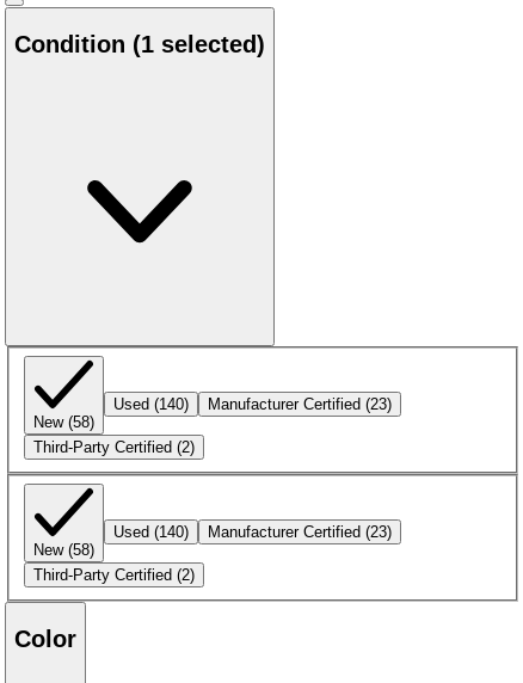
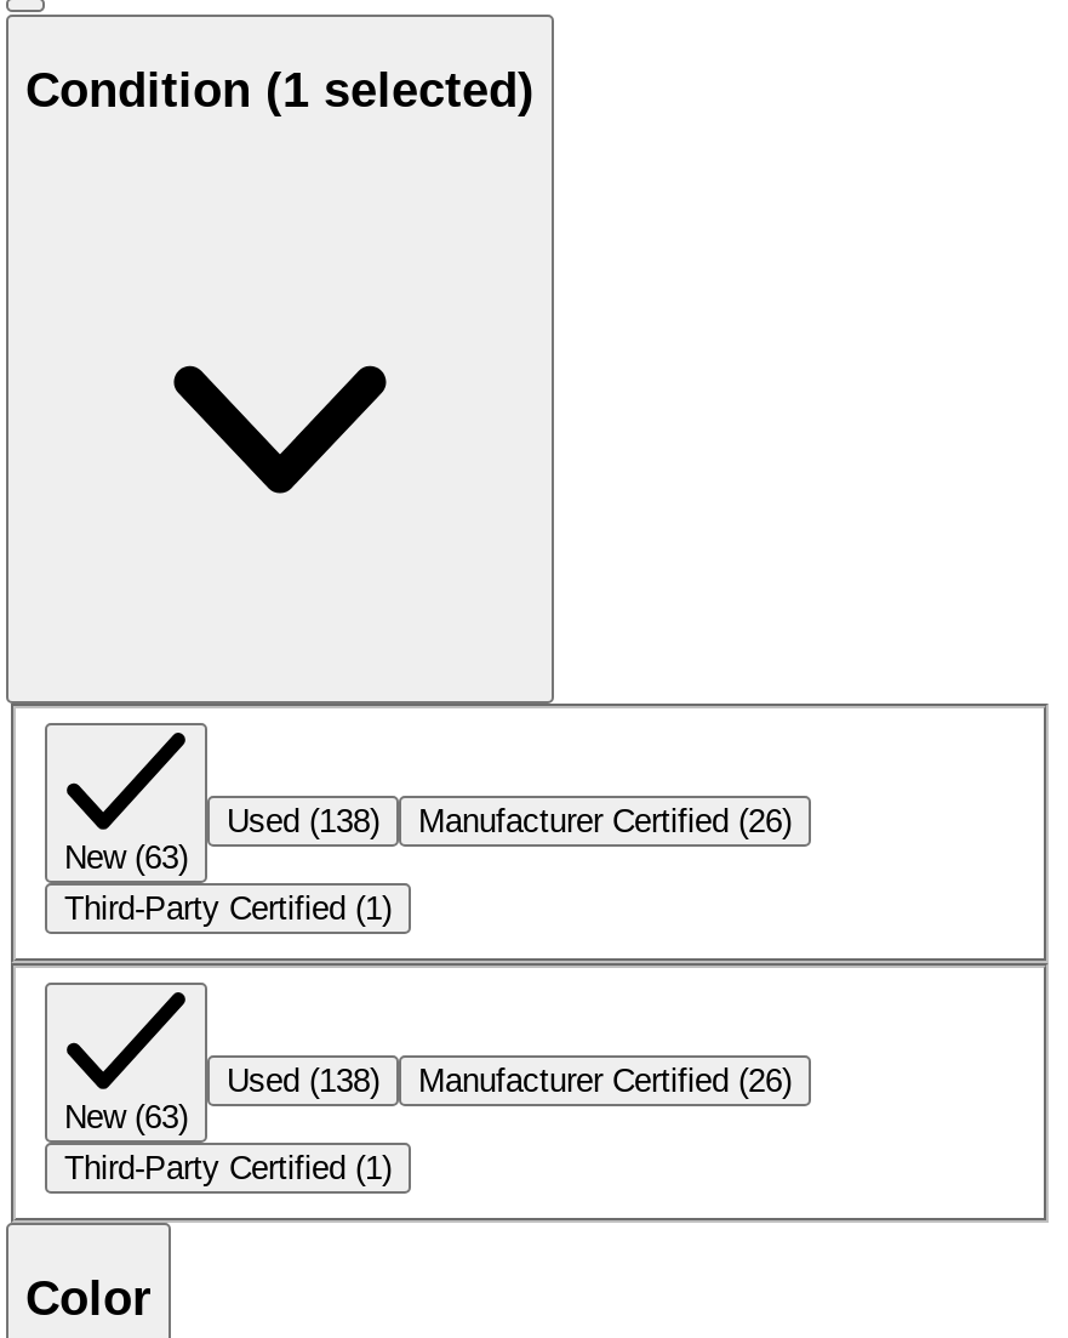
[113,396,189,414] Used (140) -> [227,804,379,840] Used (138)
[208,396,392,414] Manufacturer Certified (23) -> [418,804,792,840] Manufacturer Certified (26)
[33,414,94,432] New (58) -> [64,840,188,877] New (63)
[33,439,195,457] Third-Party Certified (2) -> [64,891,392,928] Third-Party Certified (1)
[113,524,189,542] Used (140) -> [227,1064,379,1100] Used (138)
[208,524,392,542] Manufacturer Certified (23) -> [418,1064,792,1100] Manufacturer Certified (26)
[33,542,94,559] New (58) -> [64,1100,188,1137] New (63)
[33,567,195,584] Third-Party Certified (2) -> [64,1151,392,1188] Third-Party Certified (1)

